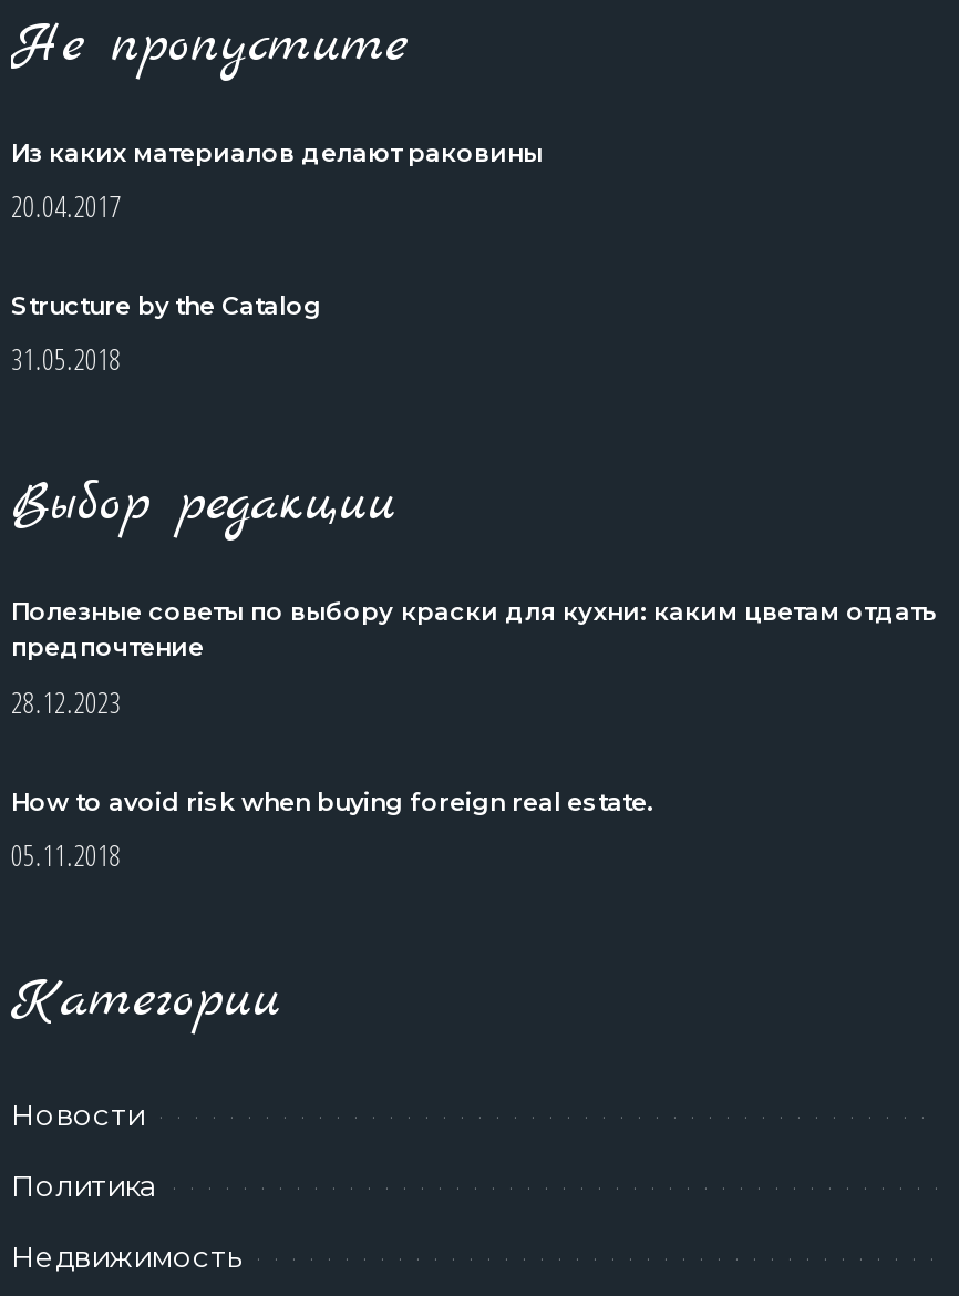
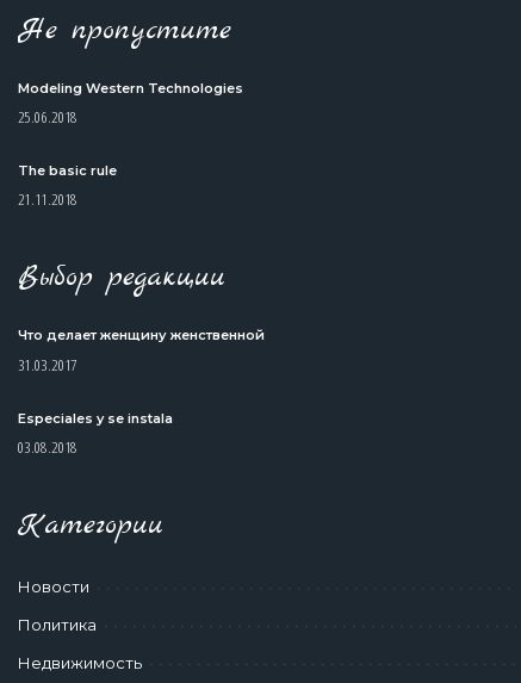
[11,136,543,167] Из каких материалов делают раковины -> [18,79,243,96] Modeling Western Technologies
[11,186,121,226] 20.04.2017 -> [18,106,77,127] 25.06.2018
[11,290,321,321] Structure by the Catalog -> [18,162,117,179] The basic rule
[11,339,121,379] 31.05.2018 -> [18,188,77,210] 21.11.2018
[11,597,937,663] Полезные советы по выбору краски для кухни: каким цветам отдать | предпочтение -> [18,327,265,344] Что делает женщину женственной
[11,681,121,721] 28.12.2023 -> [18,353,77,375] 31.03.2017
[11,786,653,817] How to avoid risk when buying foreign real estate. -> [18,410,173,426] Especiales y se instala
[11,835,121,875] 05.11.2018 -> [18,436,77,458] 03.08.2018

